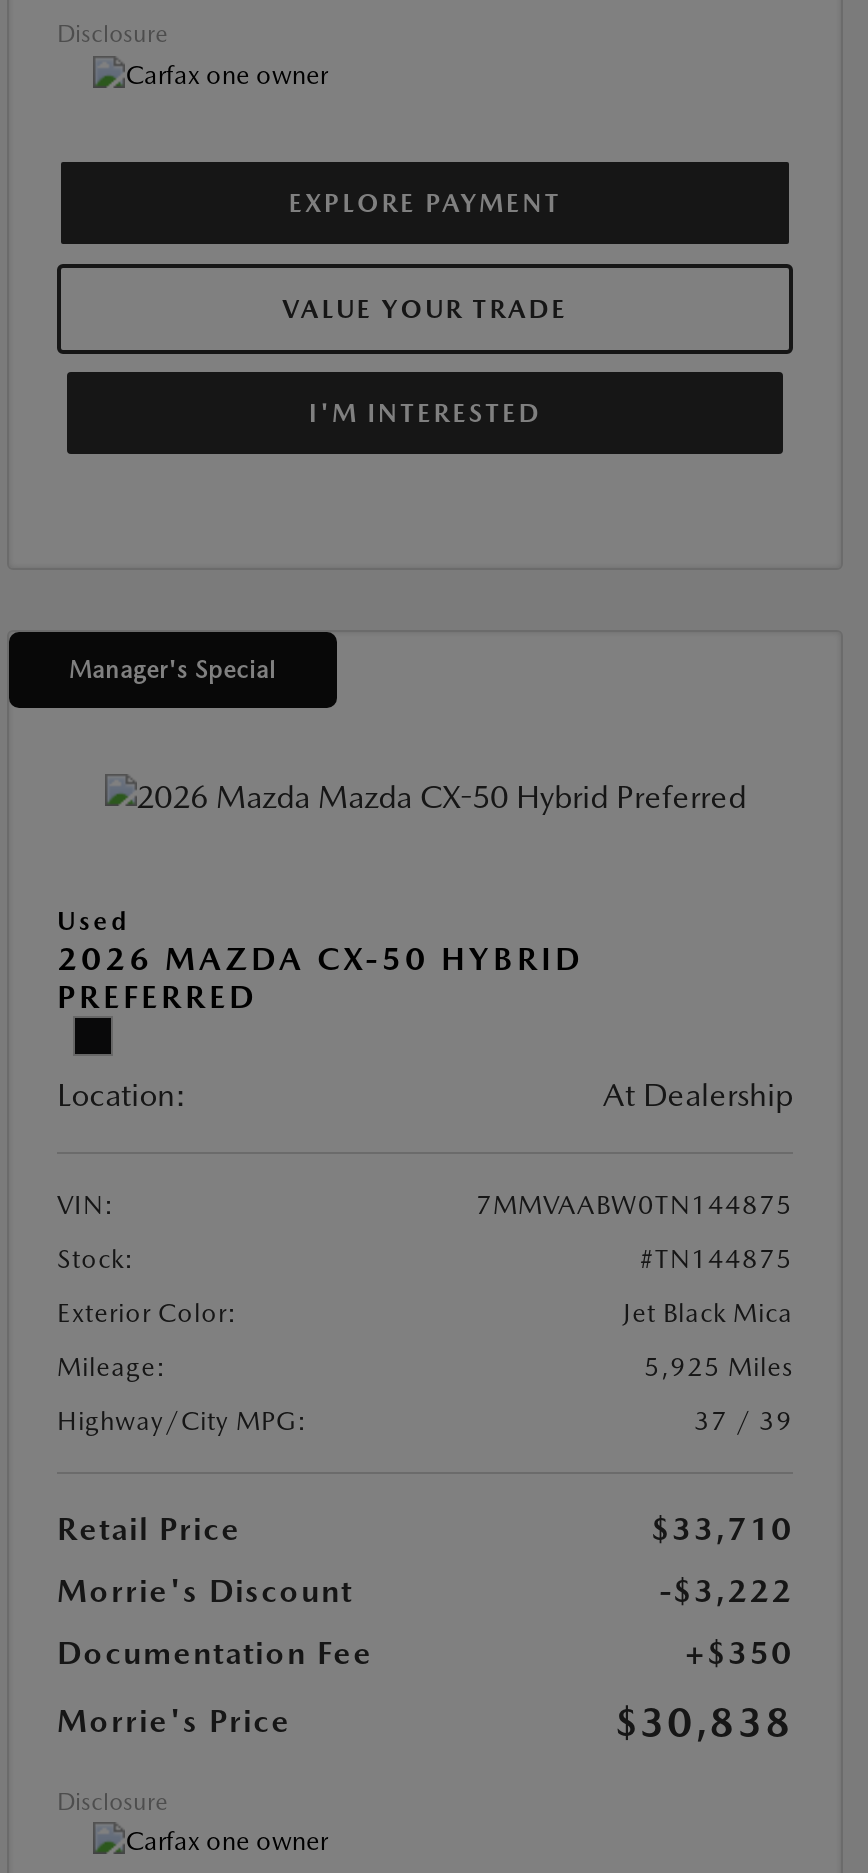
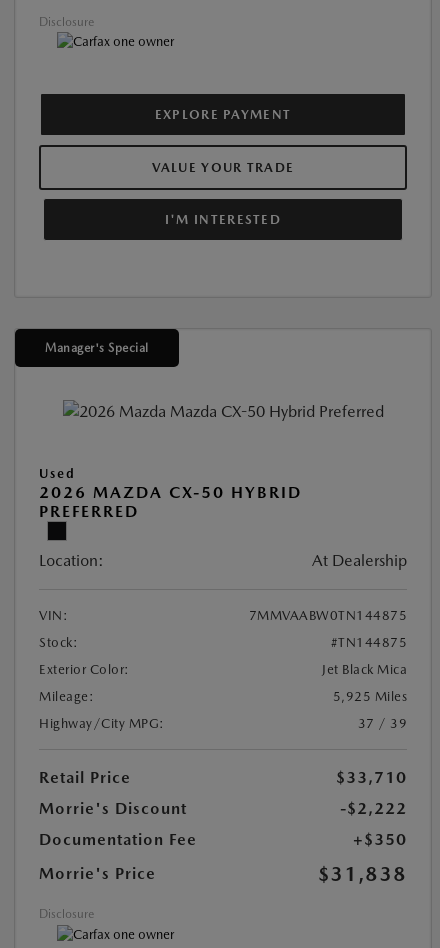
[659,1571,793,1609] -$3,222 -> [340,799,407,818] -$2,222
[615,1697,793,1745] $30,838 -> [318,862,407,886] $31,838

